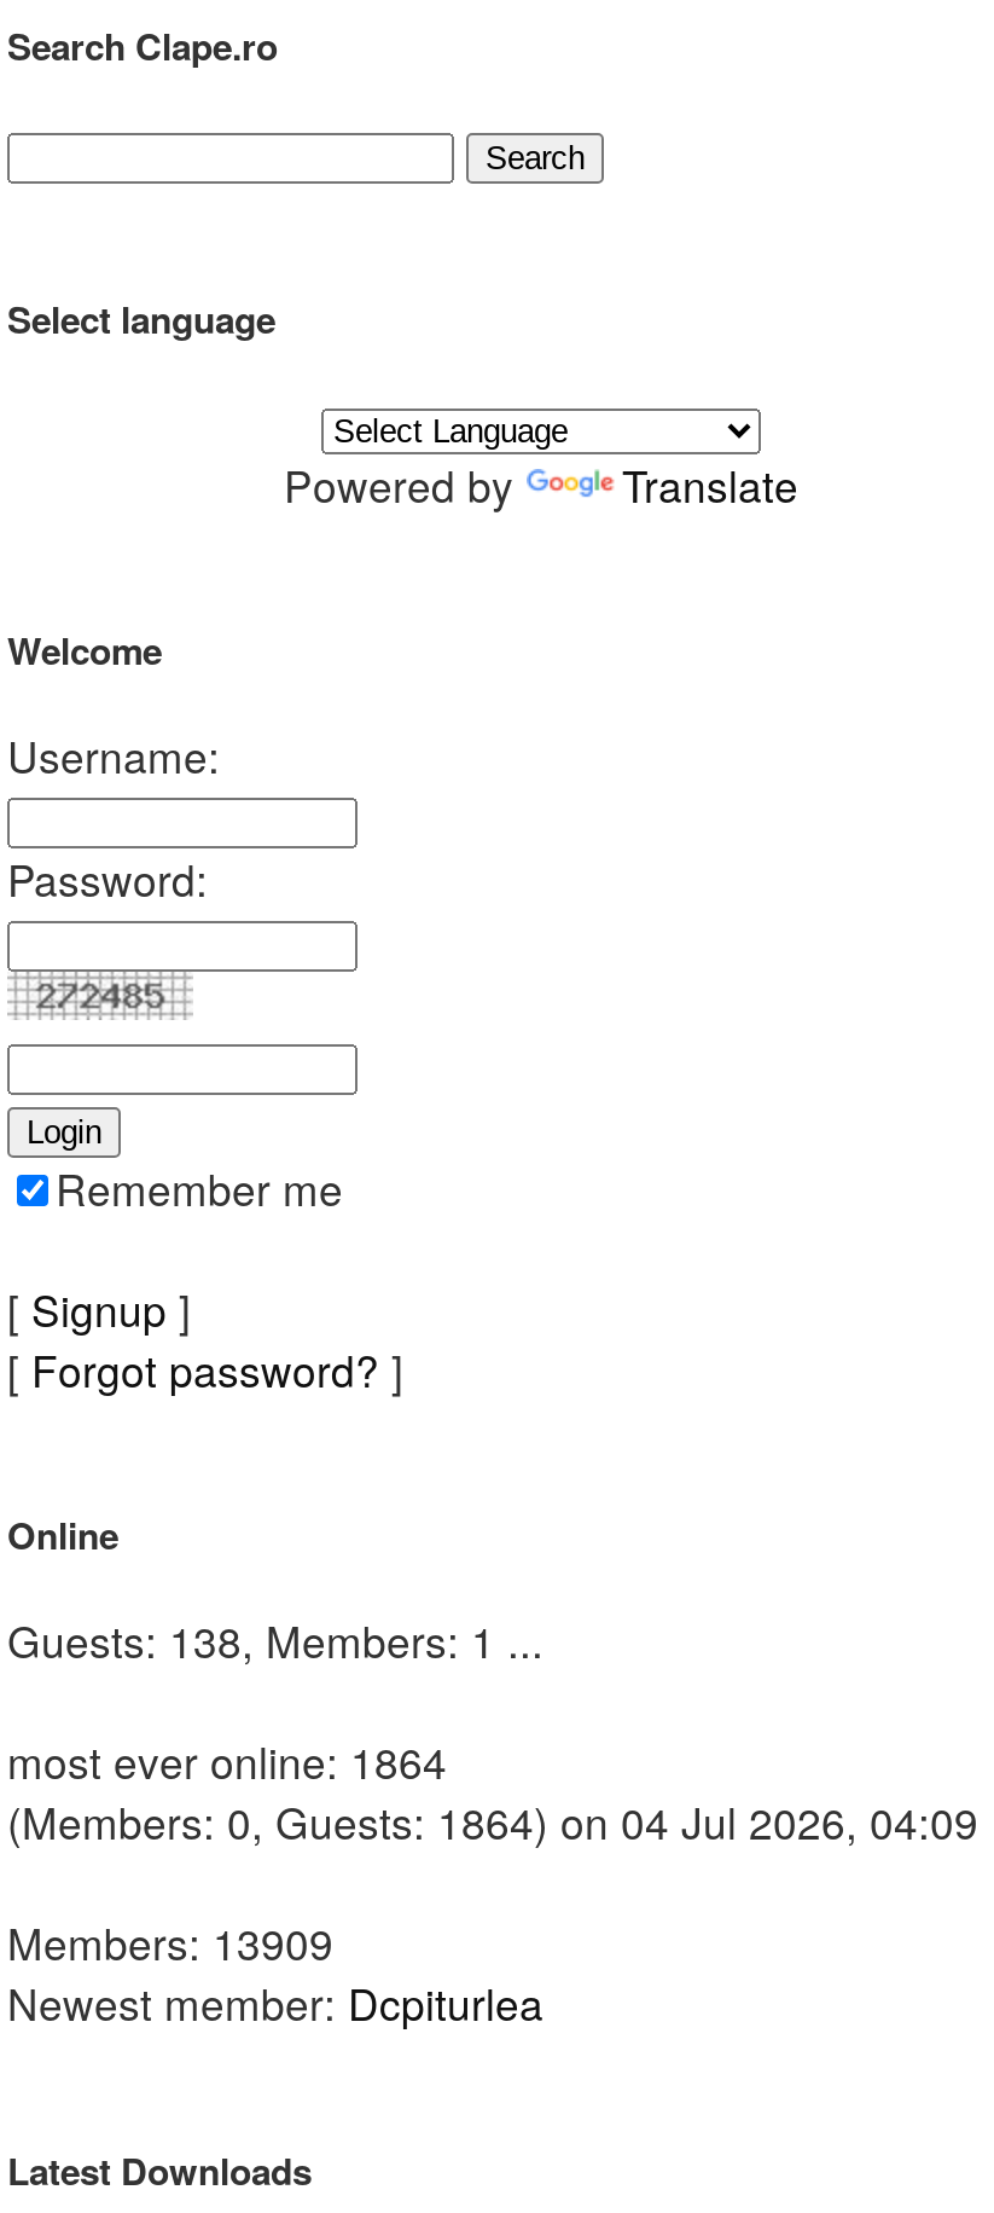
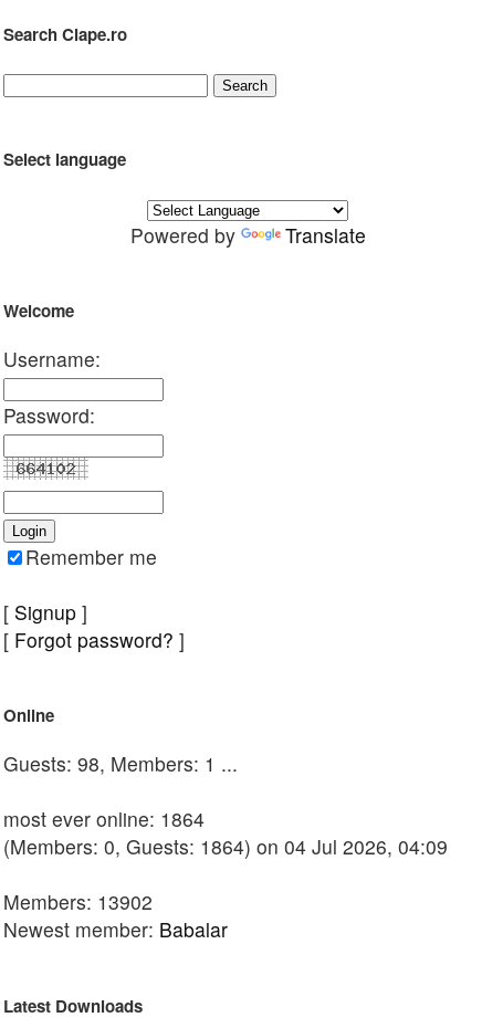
[7,1611,543,1672] Guests: 138, Members: 1 ... -> [3,750,238,778] Guests: 98, Members: 1 ...
[7,1913,333,1974] Members: 13909 -> [3,888,153,916] Members: 13902
[7,1974,543,2034] Newest member: Dcpiturlea -> [3,916,228,943] Newest member: Babalar

